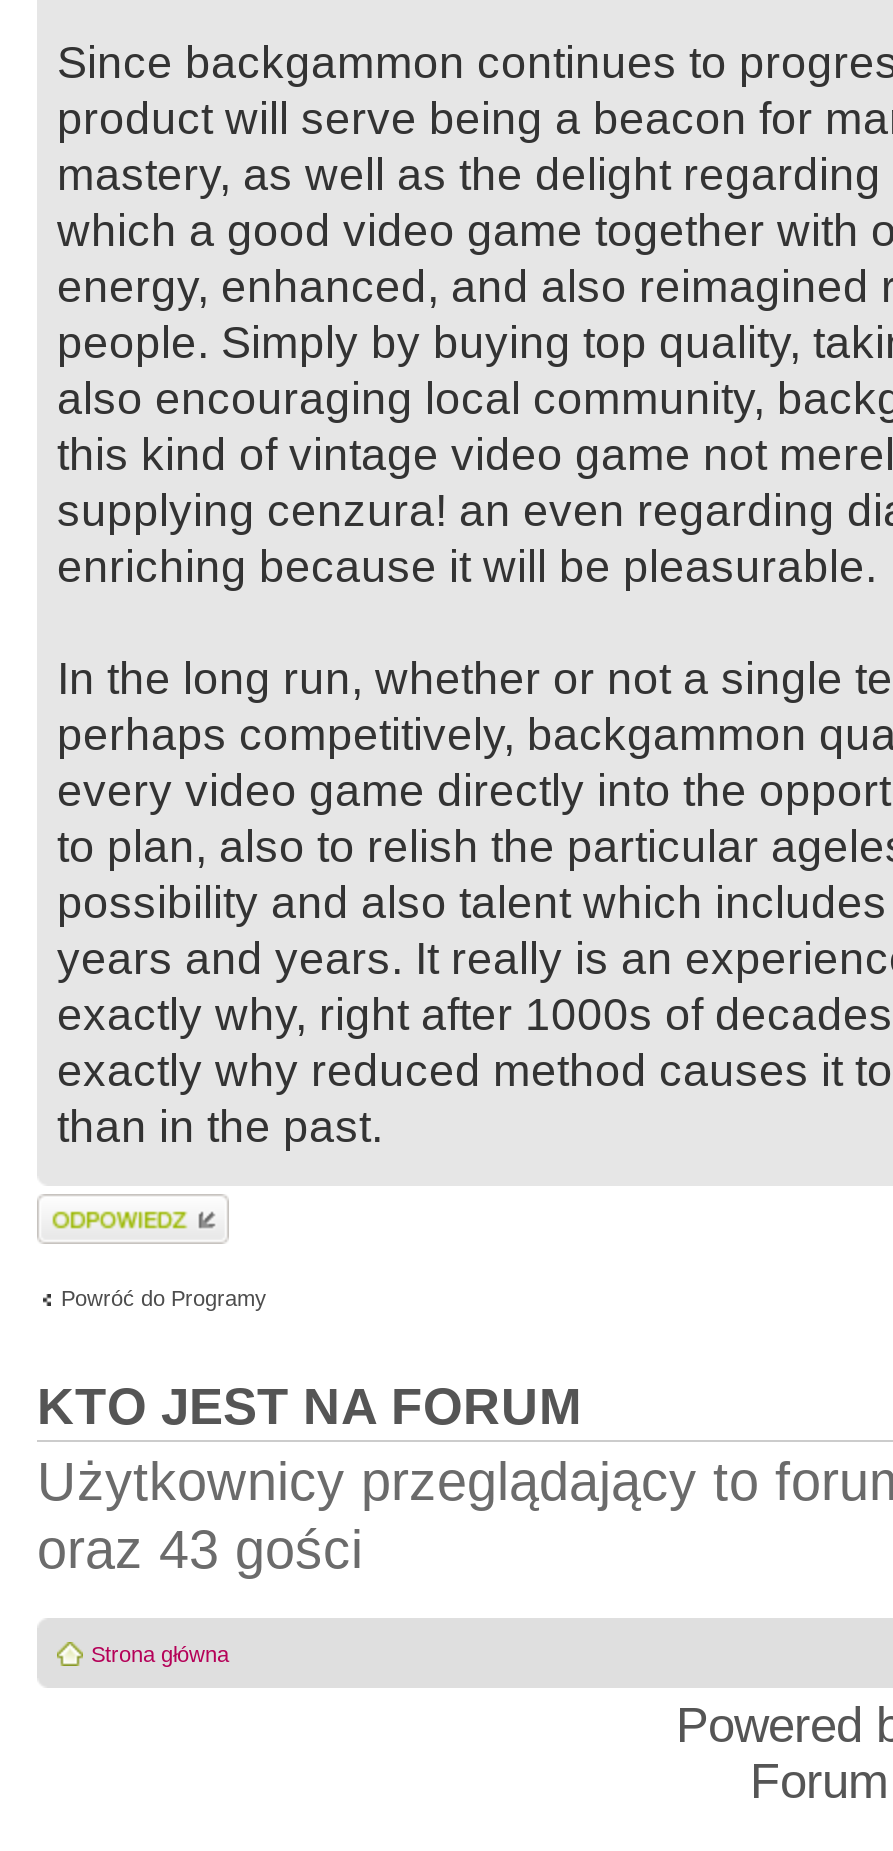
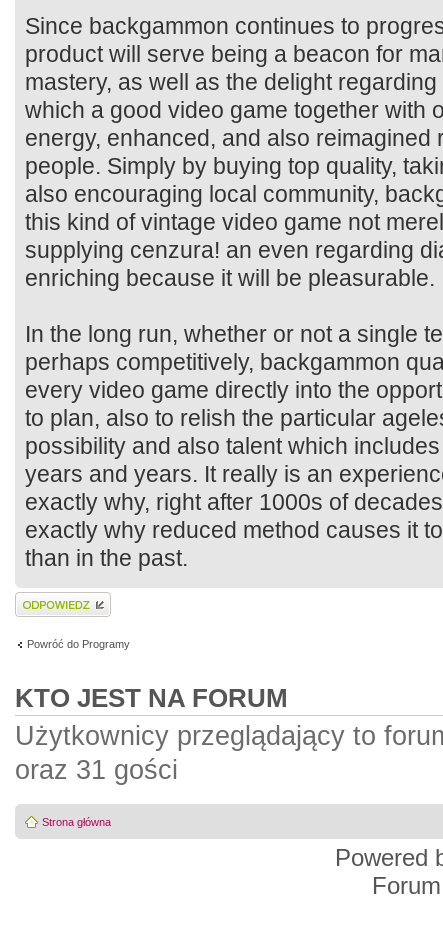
[37,1520,363,1580] oraz 43 gości -> [15,755,178,785] oraz 31 gości

